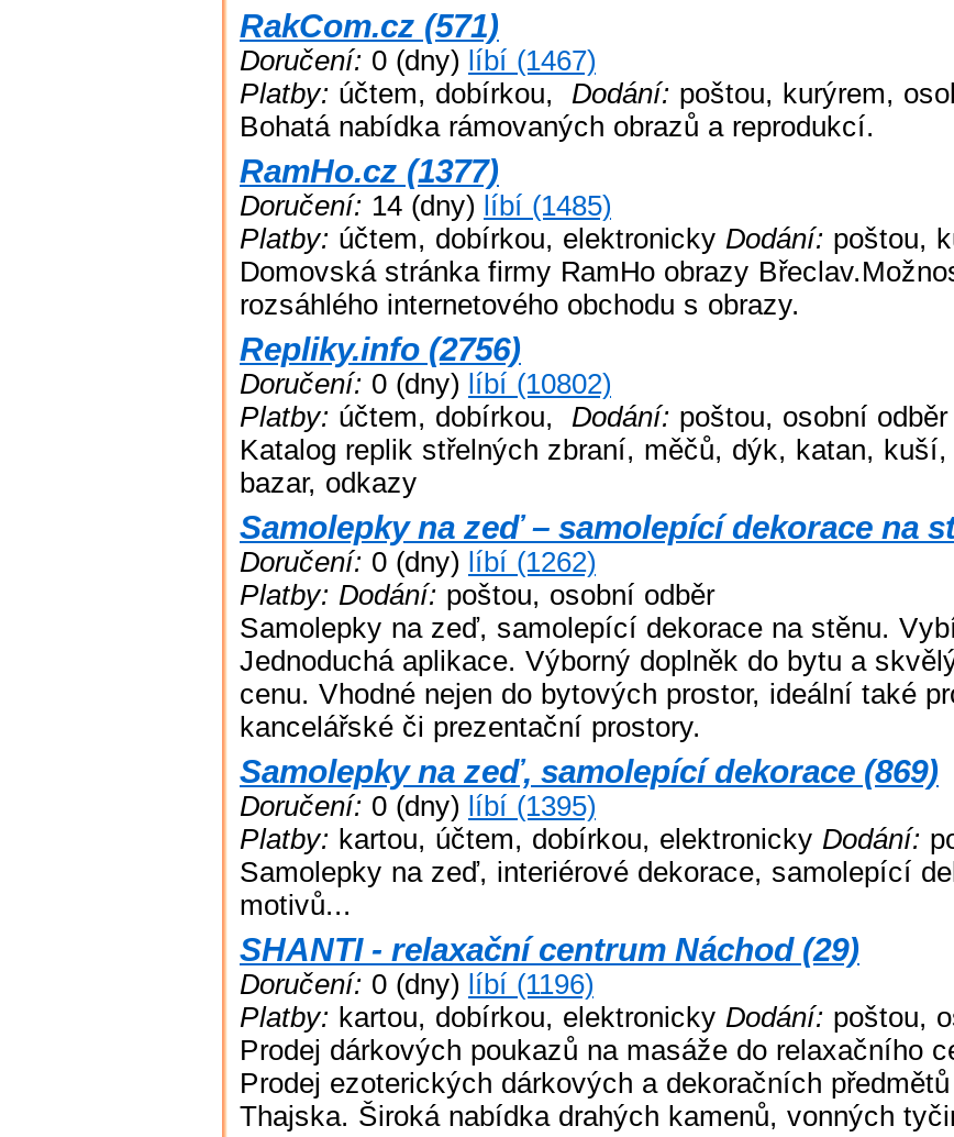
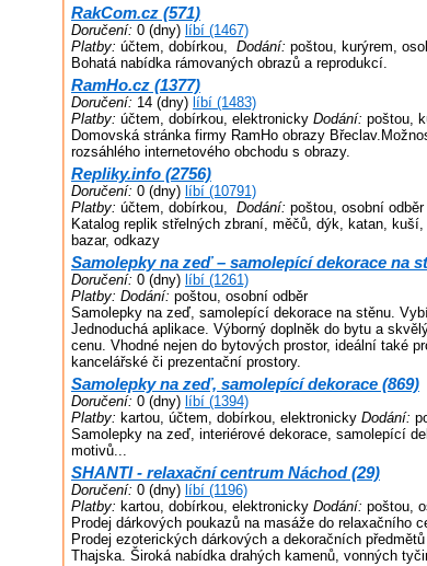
[240,189,611,222] Doručení: 14 (dny) líbí (1485) -> [71,94,256,111] Doručení: 14 (dny) líbí (1483)
[240,367,611,400] Doručení: 0 (dny) líbí (10802) -> [71,183,256,199] Doručení: 0 (dny) líbí (10791)
[240,545,596,578] Doručení: 0 (dny) líbí (1262) -> [71,272,249,288] Doručení: 0 (dny) líbí (1261)
[240,790,596,823] Doručení: 0 (dny) líbí (1395) -> [71,393,249,409] Doručení: 0 (dny) líbí (1394)

